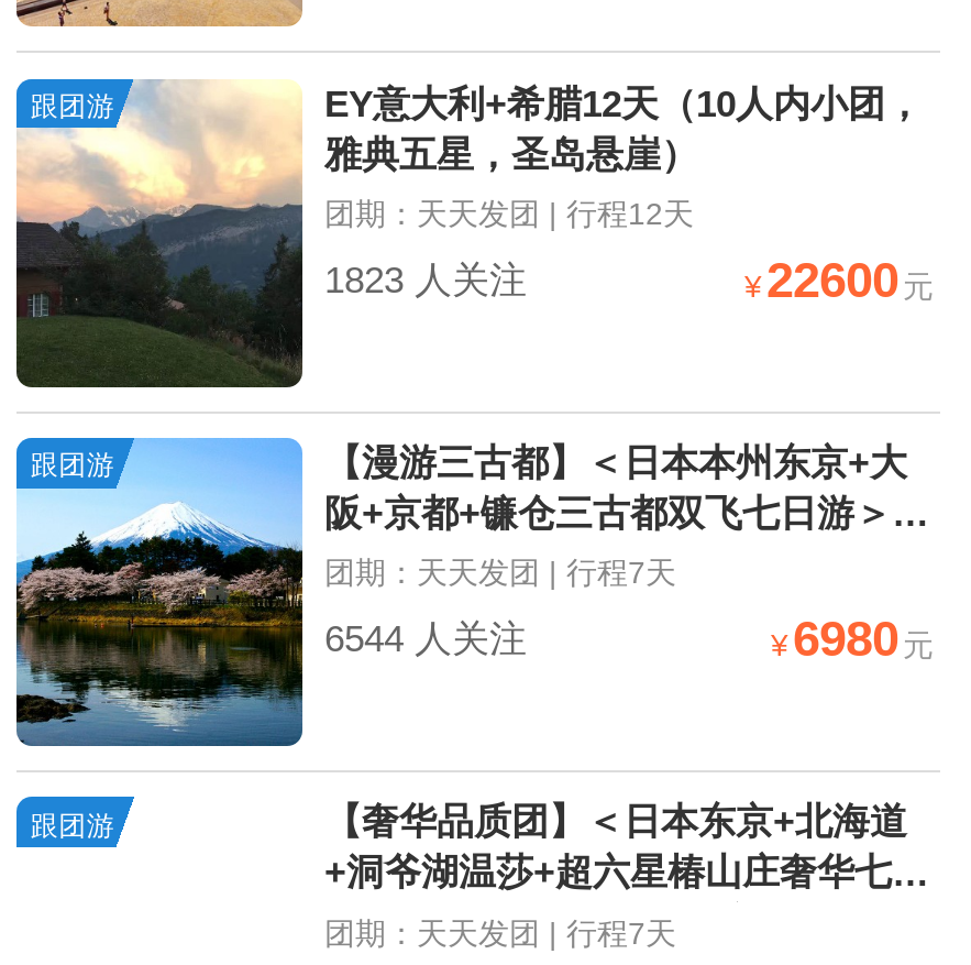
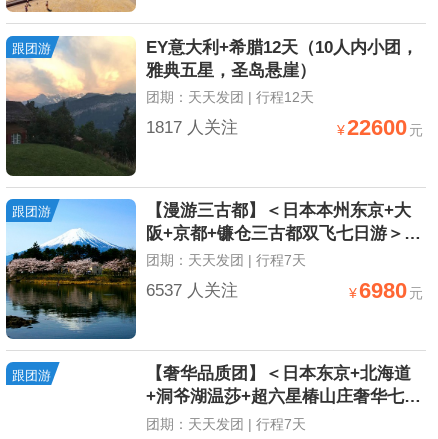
[324,260,527,302] 1823 人关注 -> [146,118,238,137] 1817 人关注
[324,619,527,661] 6544 人关注 -> [146,281,238,300] 6537 人关注

